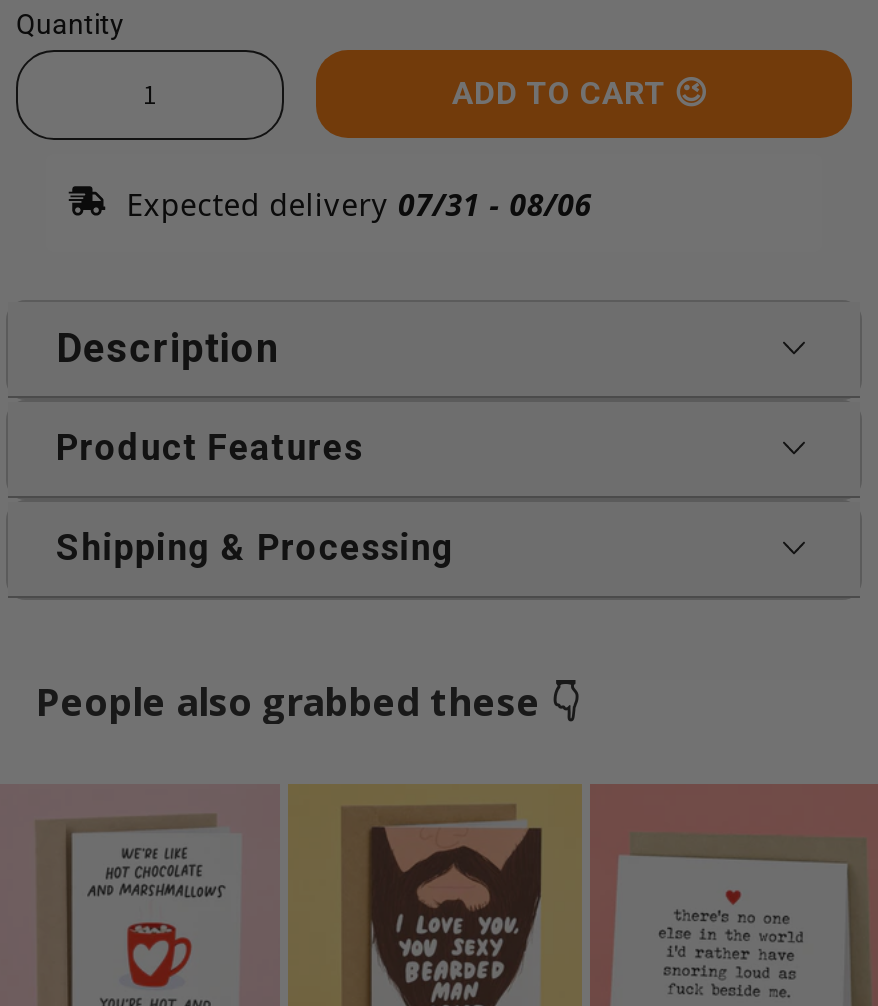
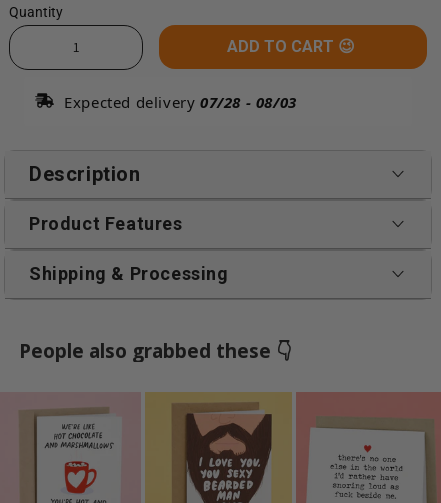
[108,184,592,224] Expected delivery 07/31 - 08/06 -> [55,92,297,112] Expected delivery 07/28 - 08/03

